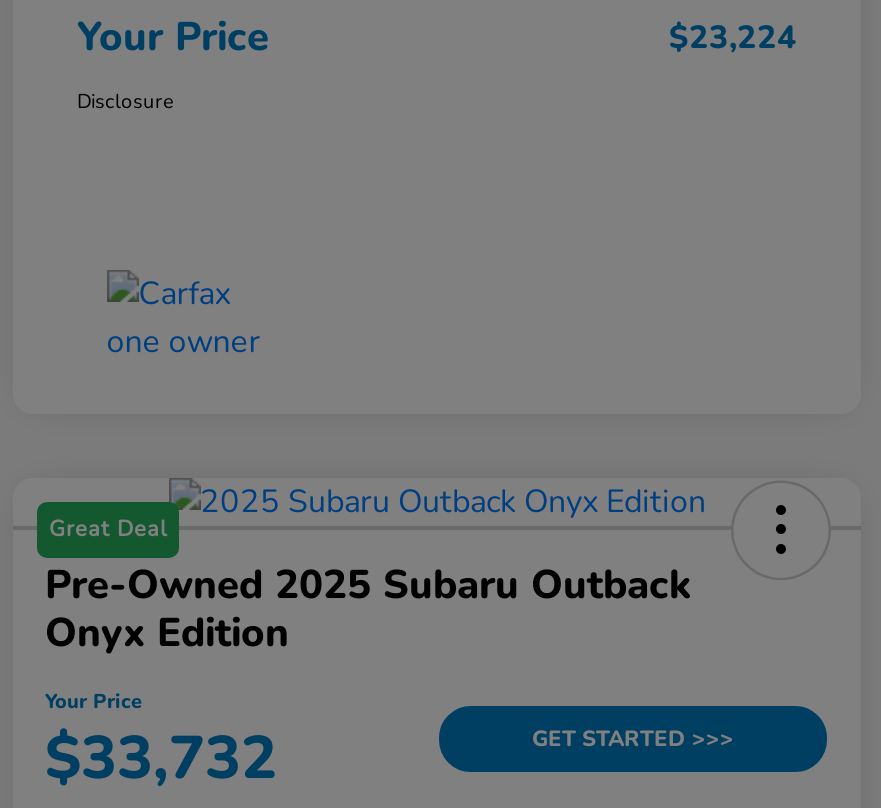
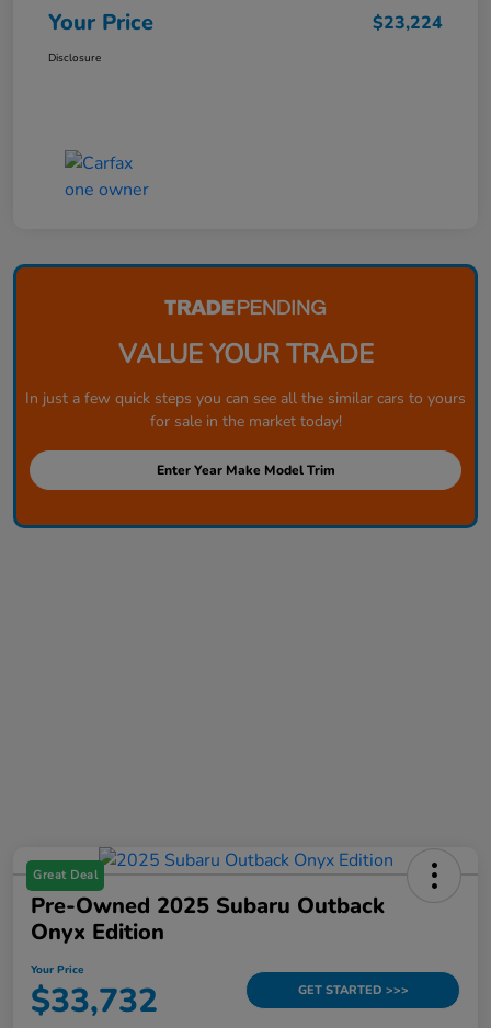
none -> [12,336,479,529] [image] | VALUE YOUR TRADE | In just a few quick steps you can see all the similar cars to yours | for sale in the market today! | Enter Year Make Model Trim

